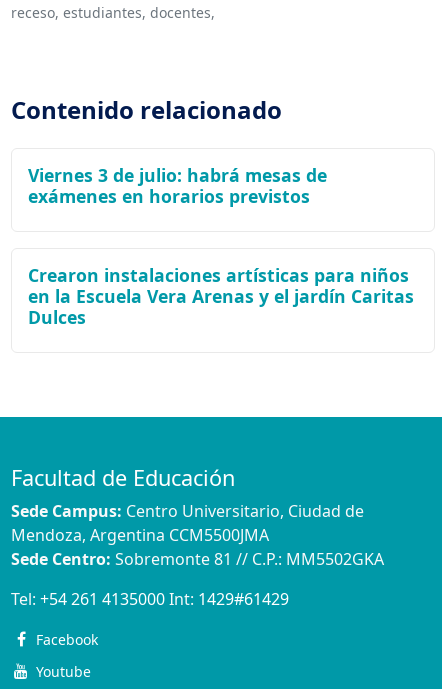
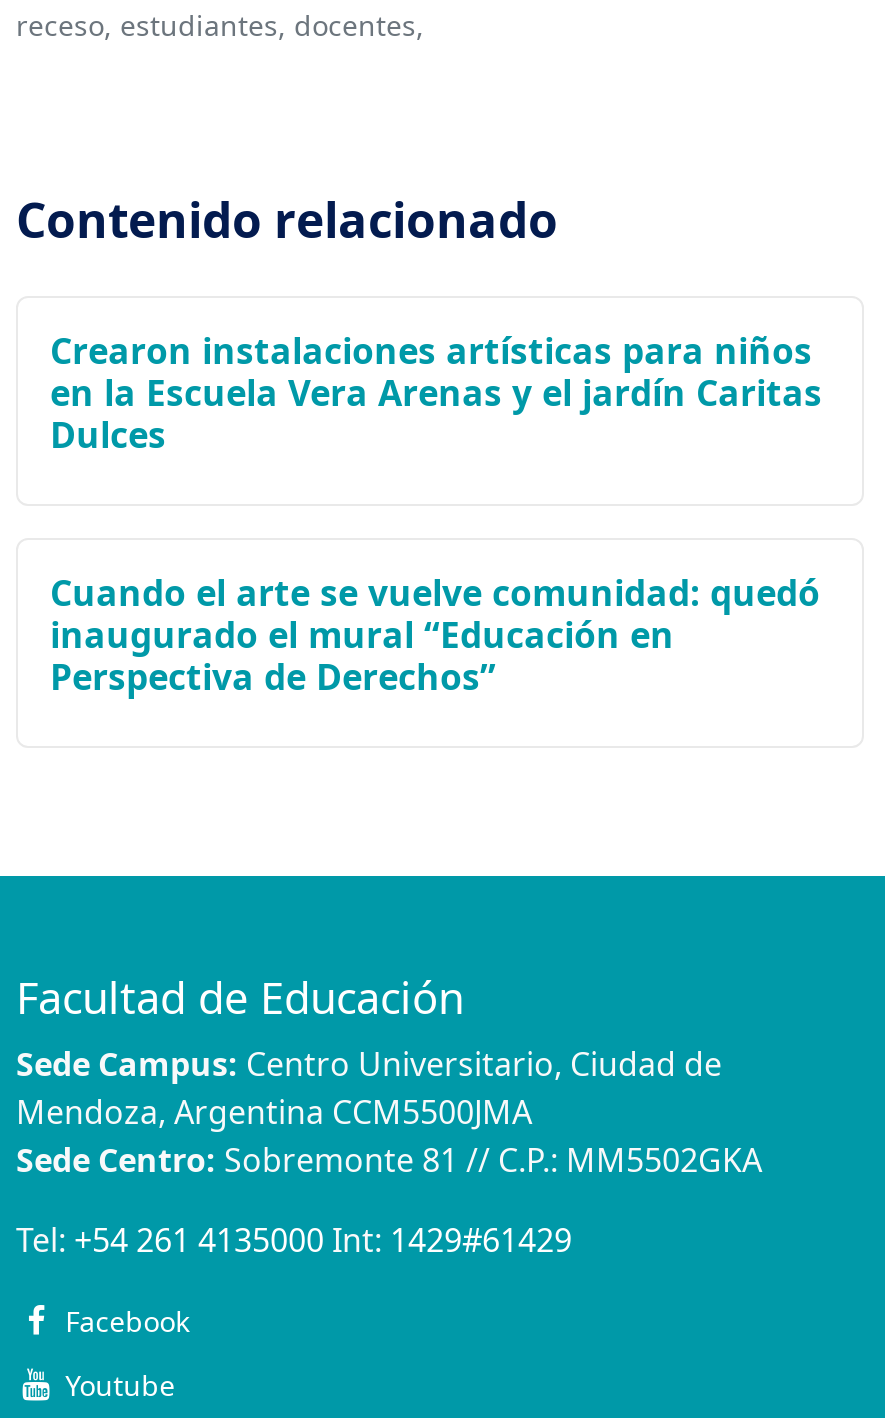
[28,163,327,208] Viernes 3 de julio: habrá mesas de | exámenes en horarios previstos -> none
moved [28,263,414,329] -> [50,327,822,459]: Crearon instalaciones artísticas para niños | en la Escuela Vera Arenas y el jardín Caritas | Dulces
none -> [50,569,820,701] Cuando el arte se vuelve comunidad: quedó | inaugurado el mural “Educación en | Perspectiva de Derechos”

